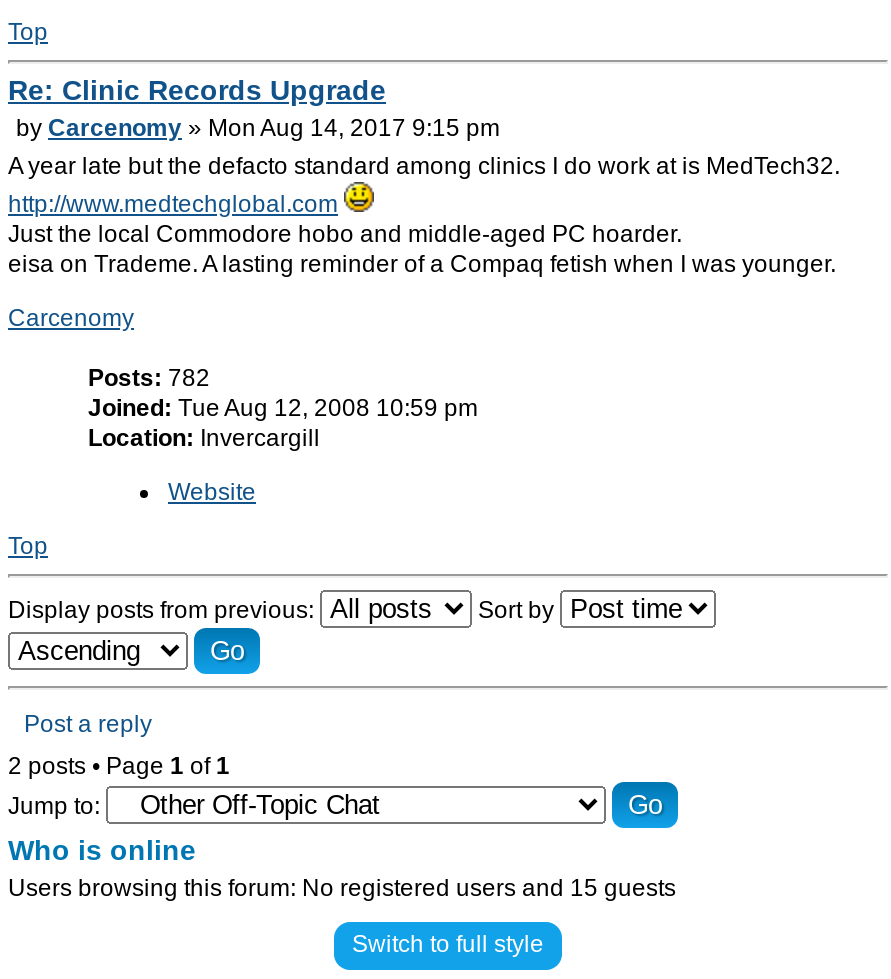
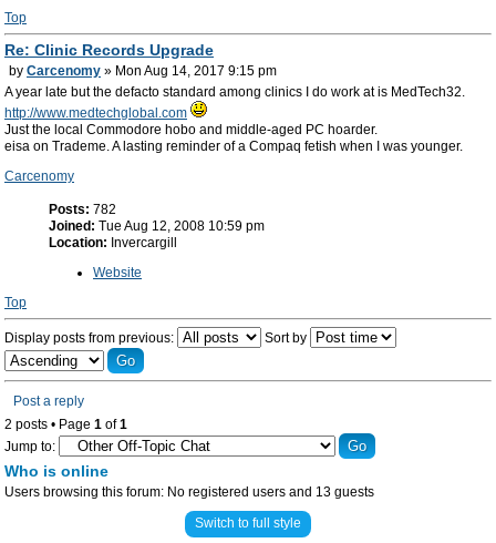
[8,874,676,902] Users browsing this forum: No registered users and 15 guests -> [4,484,374,500] Users browsing this forum: No registered users and 13 guests

